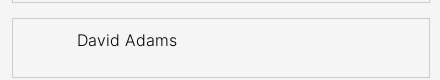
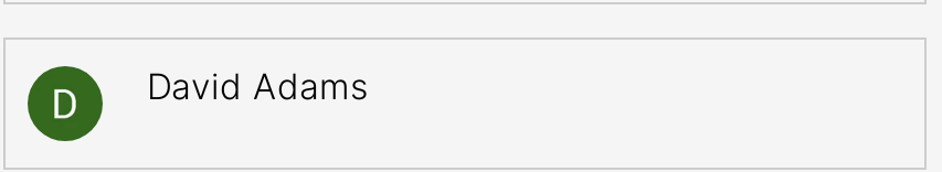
none -> [25,64,105,143] [image]

